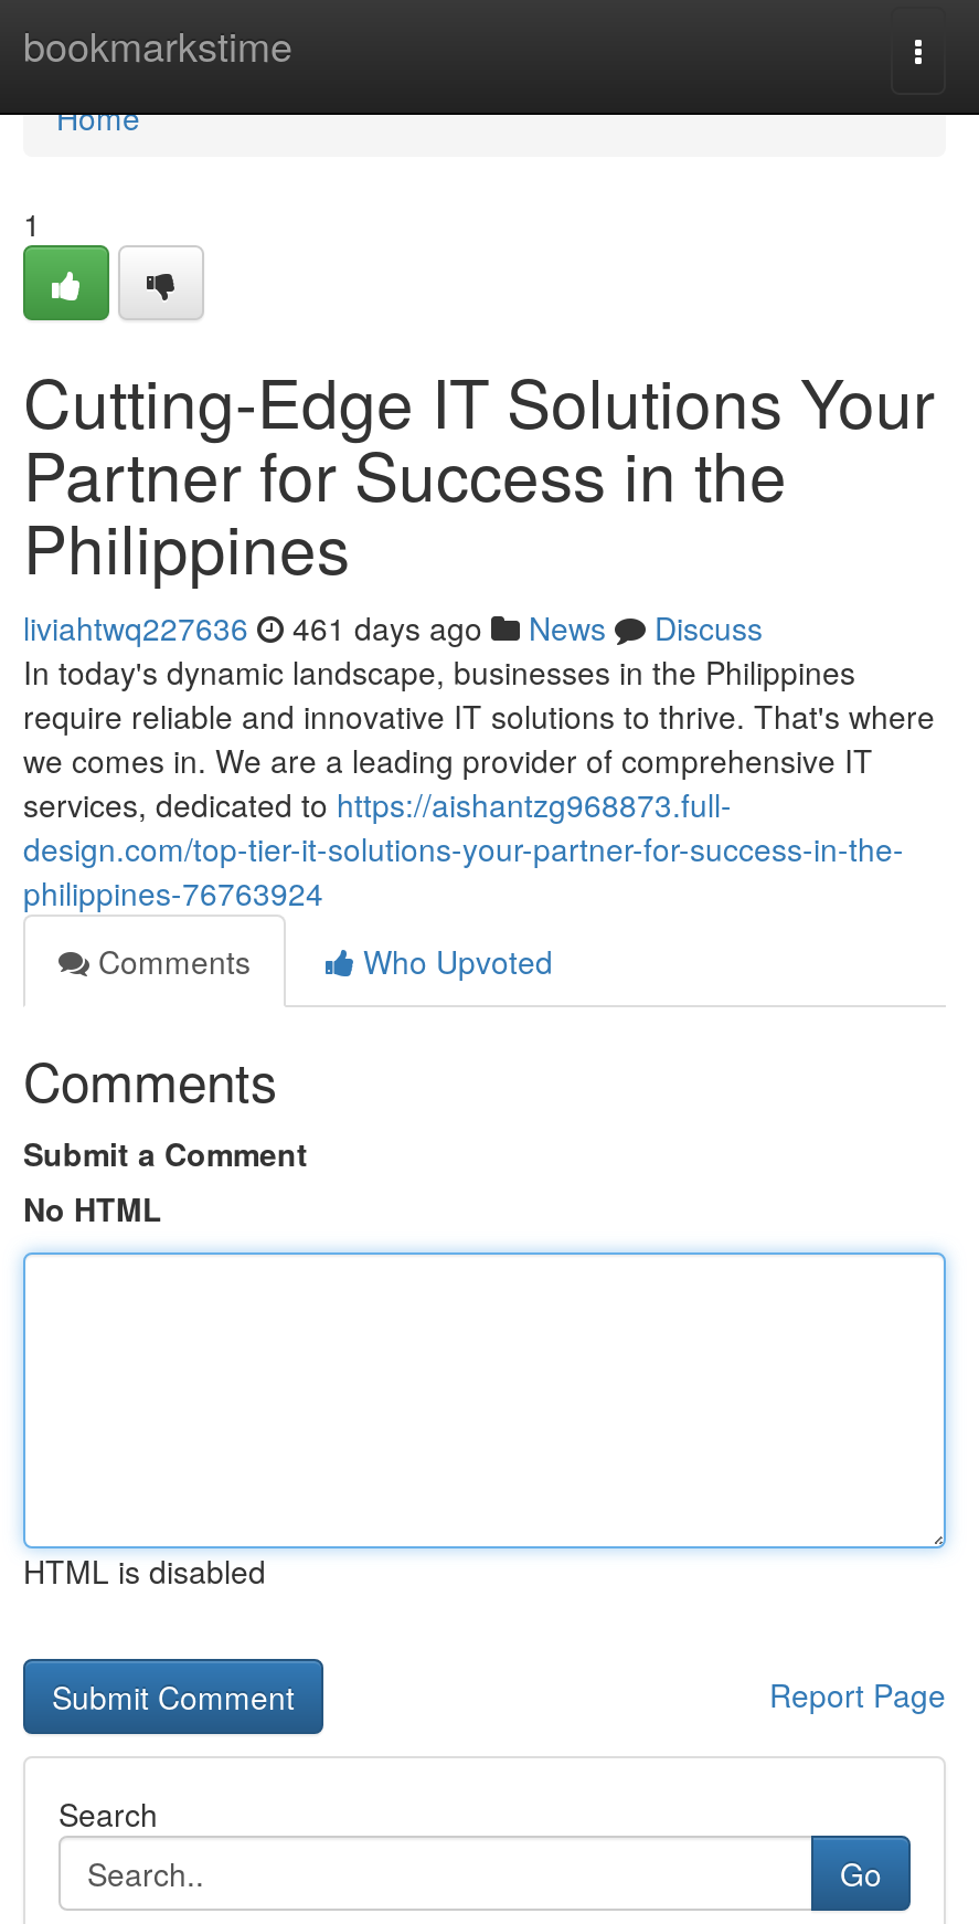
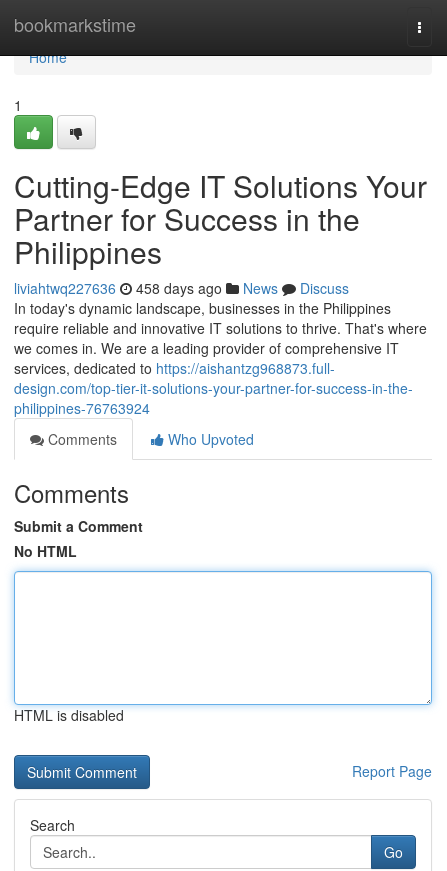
[23,605,763,649] liviahtwq227636 461 days ago News Discuss -> [14,278,349,298] liviahtwq227636 458 days ago News Discuss

